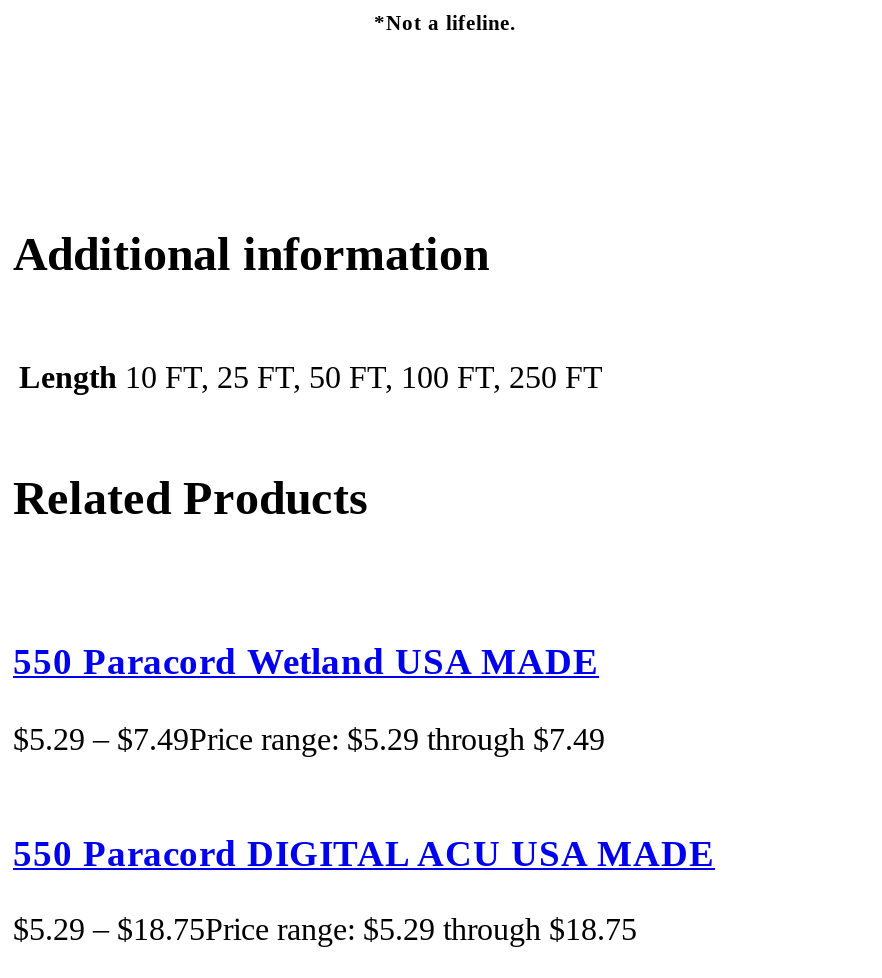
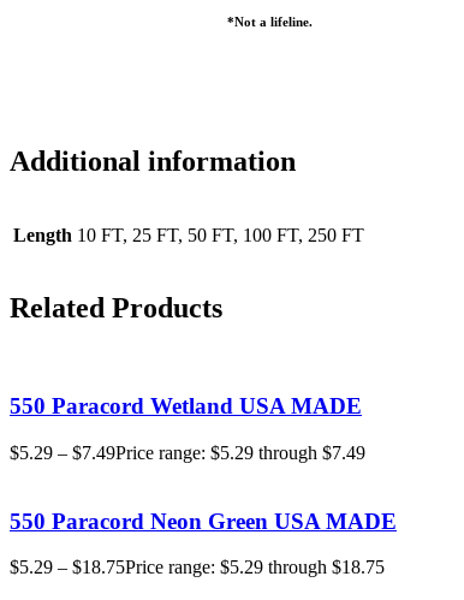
[13,831,715,873] 550 Paracord DIGITAL ACU USA MADE -> [10,508,397,533] 550 Paracord Neon Green USA MADE

